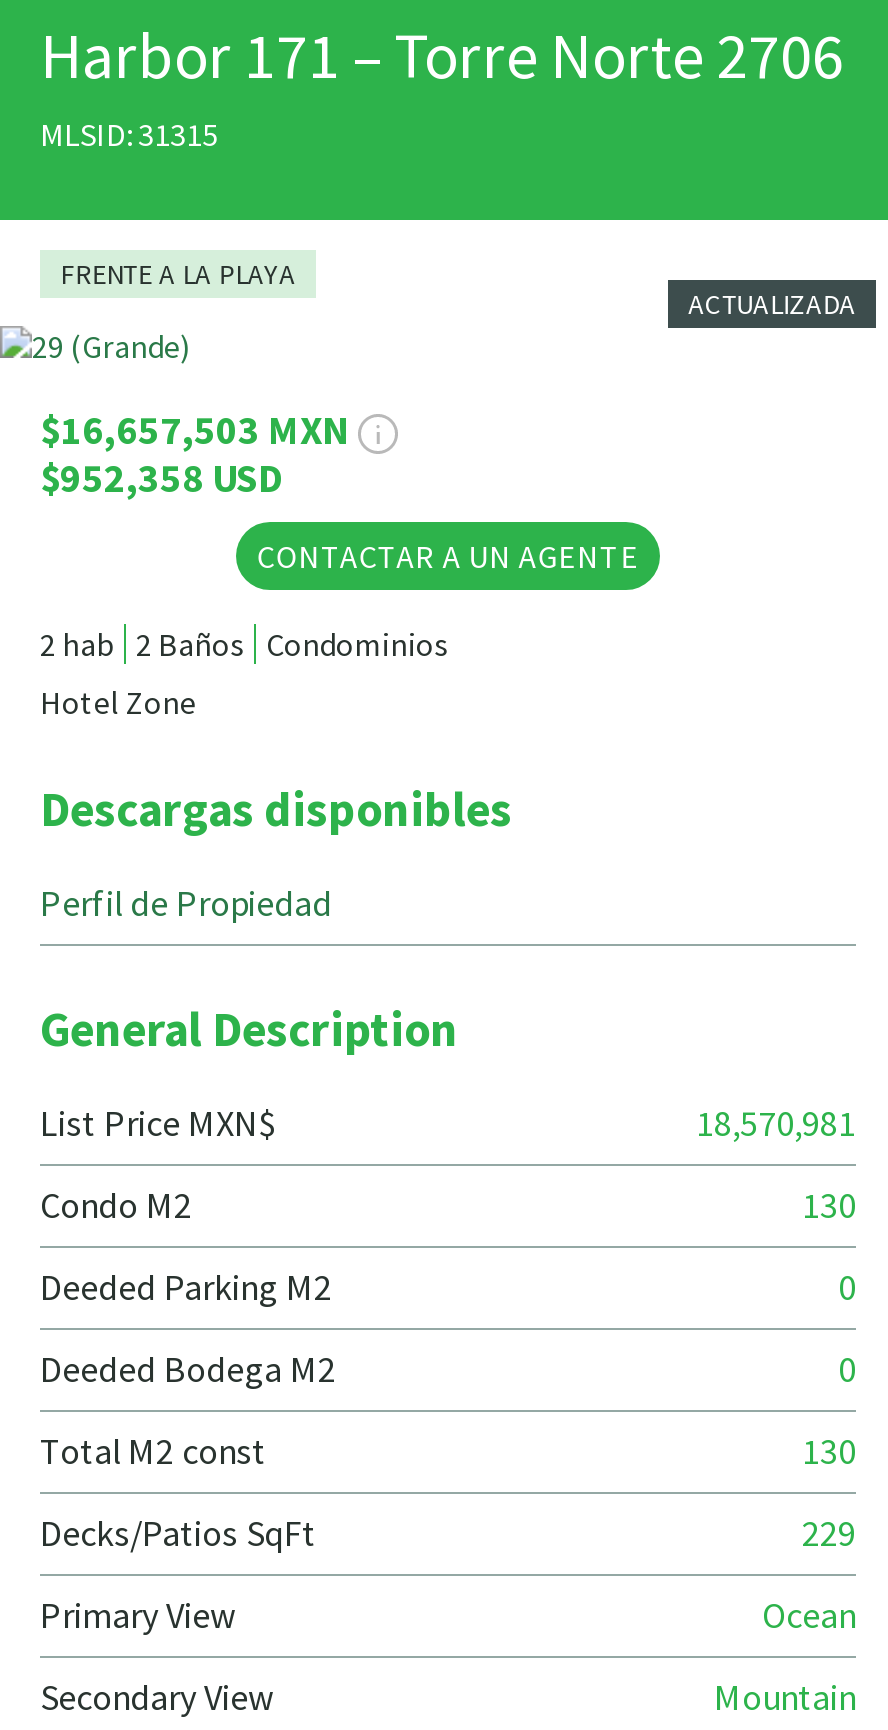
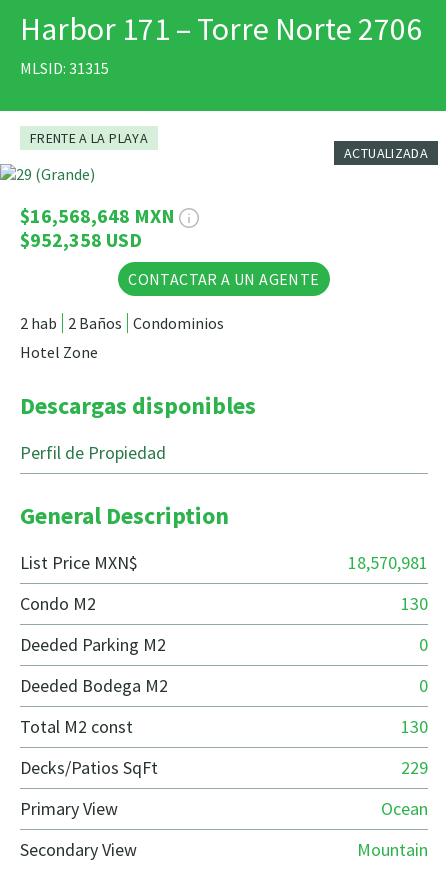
[40,404,358,454] $16,657,503 MXN -> [20,203,179,228] $16,568,648 MXN

